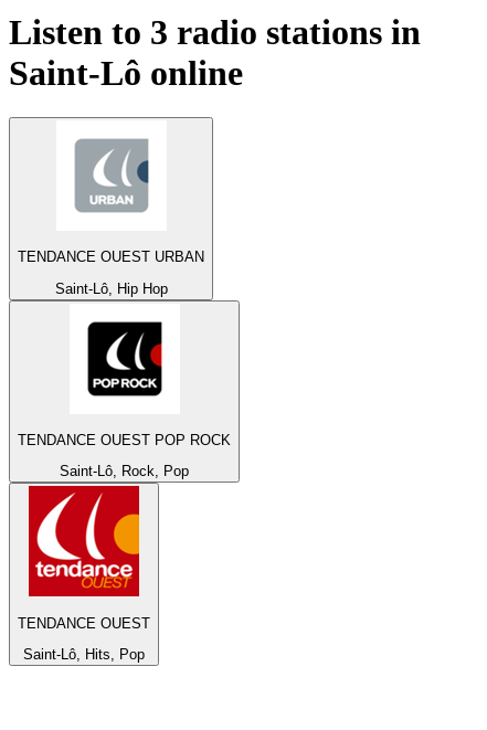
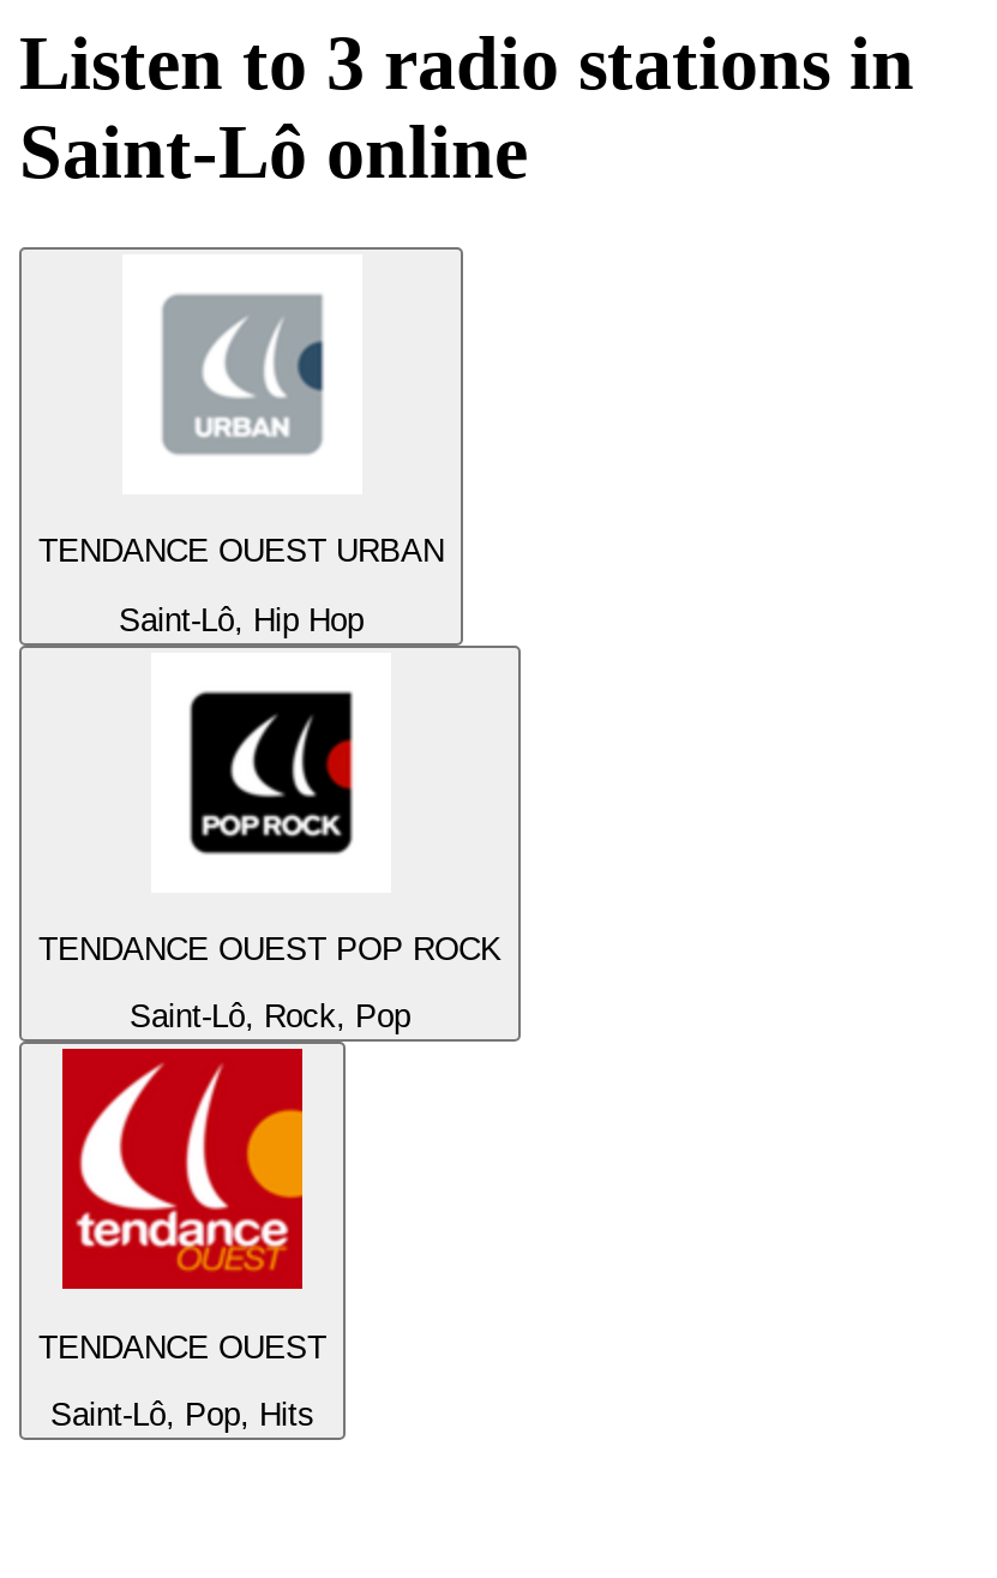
[23,646,145,663] Saint-Lô, Hits, Pop -> [50,1397,314,1433] Saint-Lô, Pop, Hits

